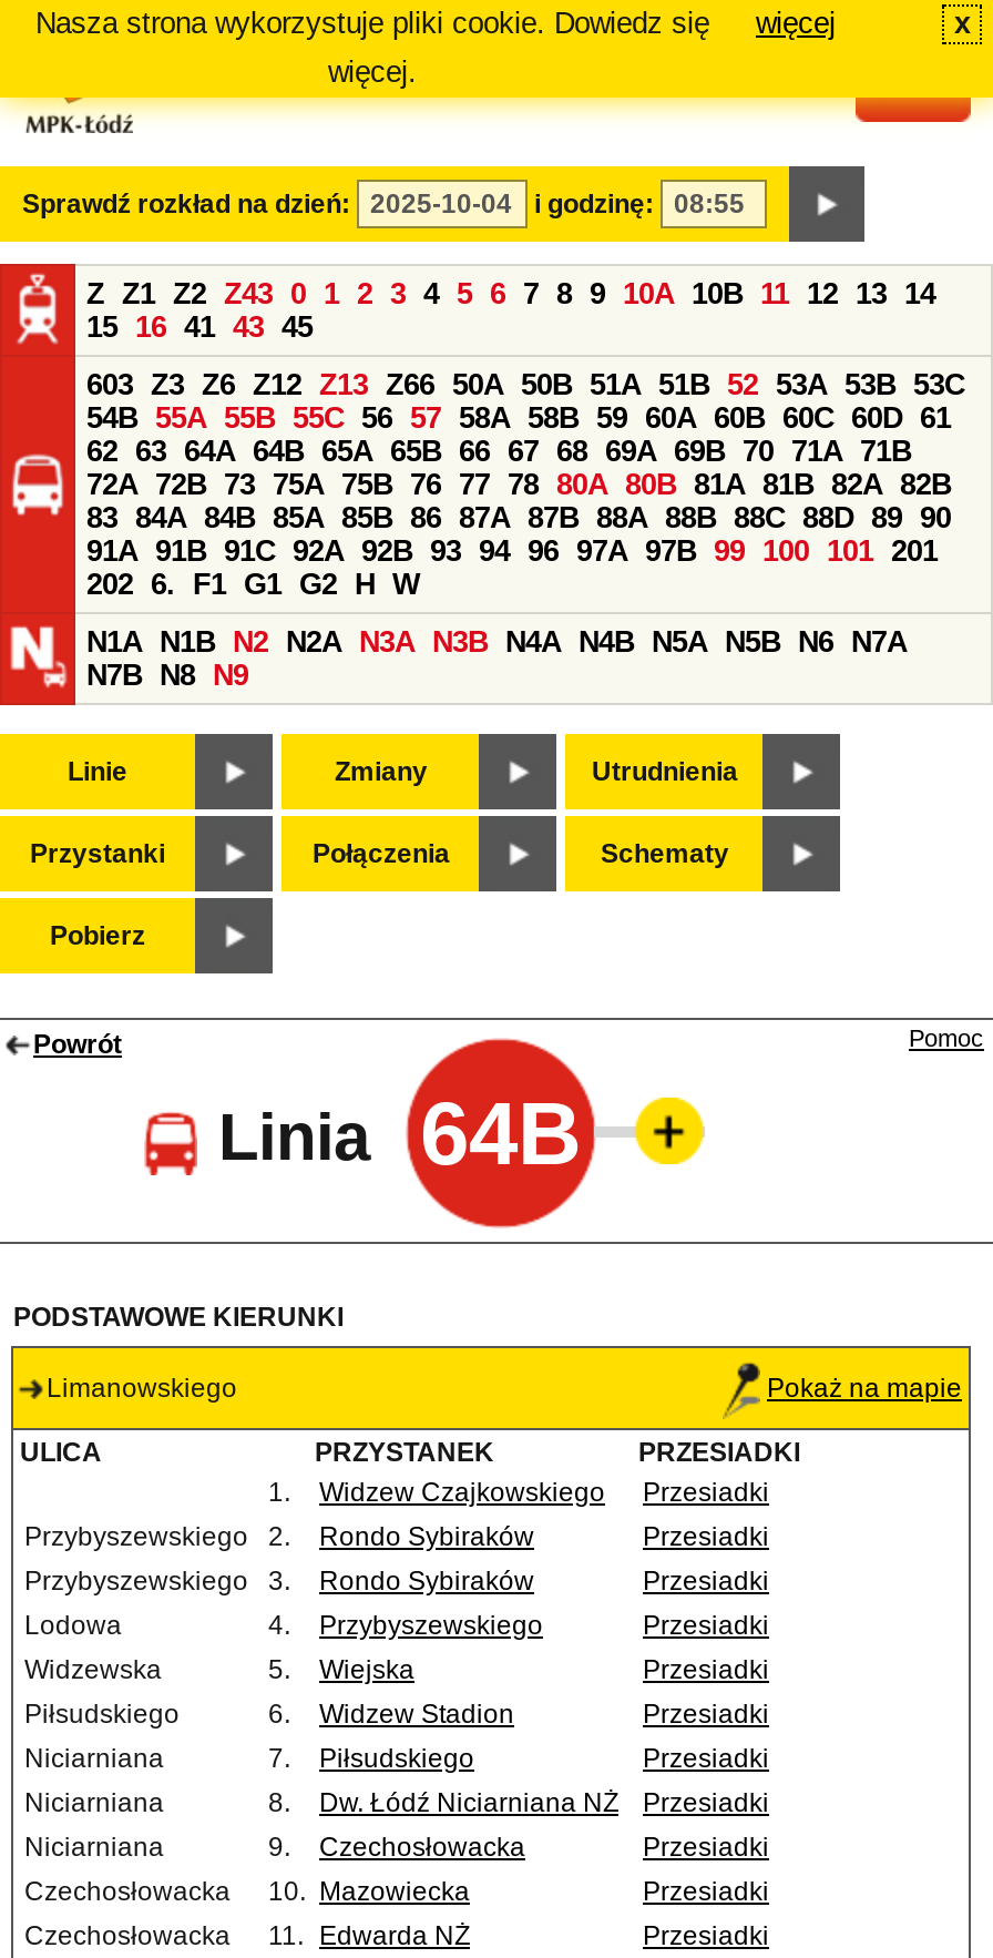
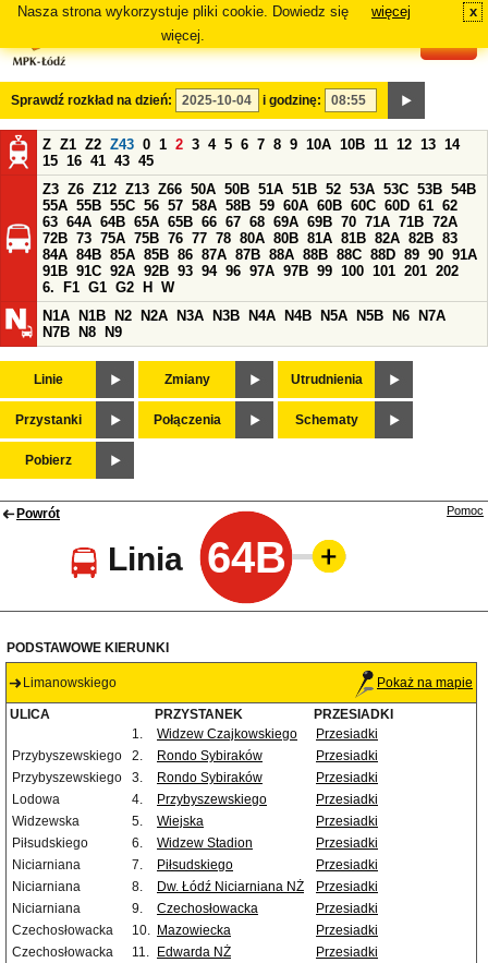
[86,368,964,601] 603 Z3 Z6 Z12 Z13 Z66 50A 50B 51A 51B 52 53A 53B 53C | 54B 55A 55B 55C 56 57 58A 58B 59 60A 60B 60C 60D 61 | 62 63 64A 64B 65A 65B 66 67 68 69A 69B 70 71A 71B | 72A 72B 73 75A 75B 76 77 78 80A 80B 81A 81B 82A 82B | 83 84A 84B 85A 85B 86 87A 87B 88A 88B 88C 88D 89 90 | 91A 91B 91C 92A 92B 93 94 96 97A 97B 99 100 101 201 | 202 6. F1 G1 G2 H W -> [42,181,477,296] Z3 Z6 Z12 Z13 Z66 50A 50B 51A 51B 52 53A 53C 53B 54B | 55A 55B 55C 56 57 58A 58B 59 60A 60B 60C 60D 61 62 | 63 64A 64B 65A 65B 66 67 68 69A 69B 70 71A 71B 72A | 72B 73 75A 75B 76 77 78 80A 80B 81A 81B 82A 82B 83 | 84A 84B 85A 85B 86 87A 87B 88A 88B 88C 88D 89 90 91A | 91B 91C 92A 92B 93 94 96 97A 97B 99 100 101 201 202 | 6. F1 G1 G2 H W

